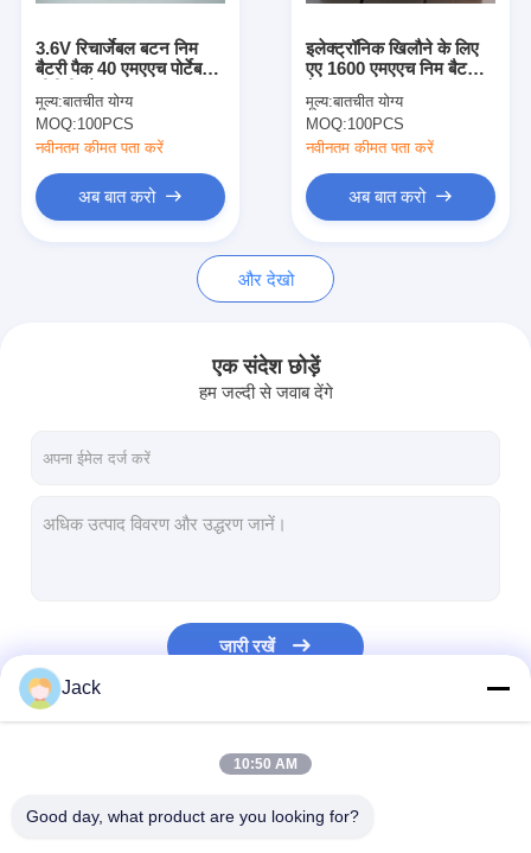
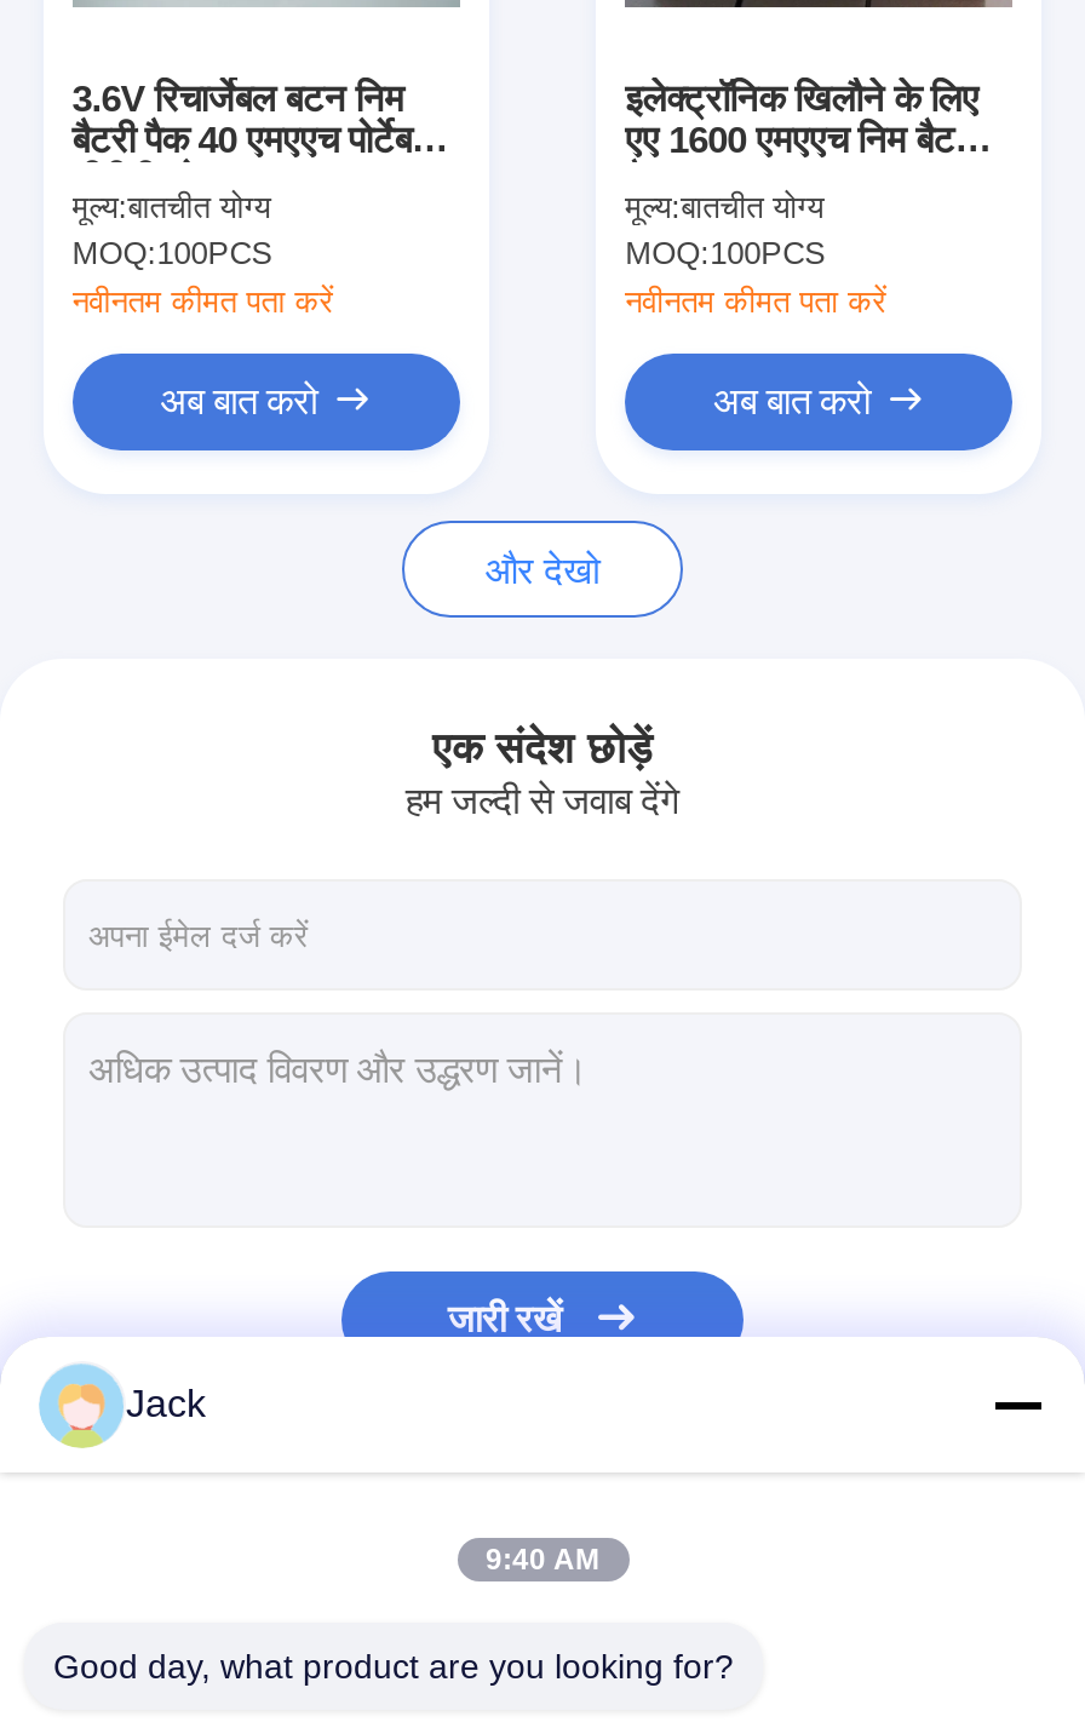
[233,756,298,772] 10:50 AM -> [486,1543,599,1577] 9:40 AM

